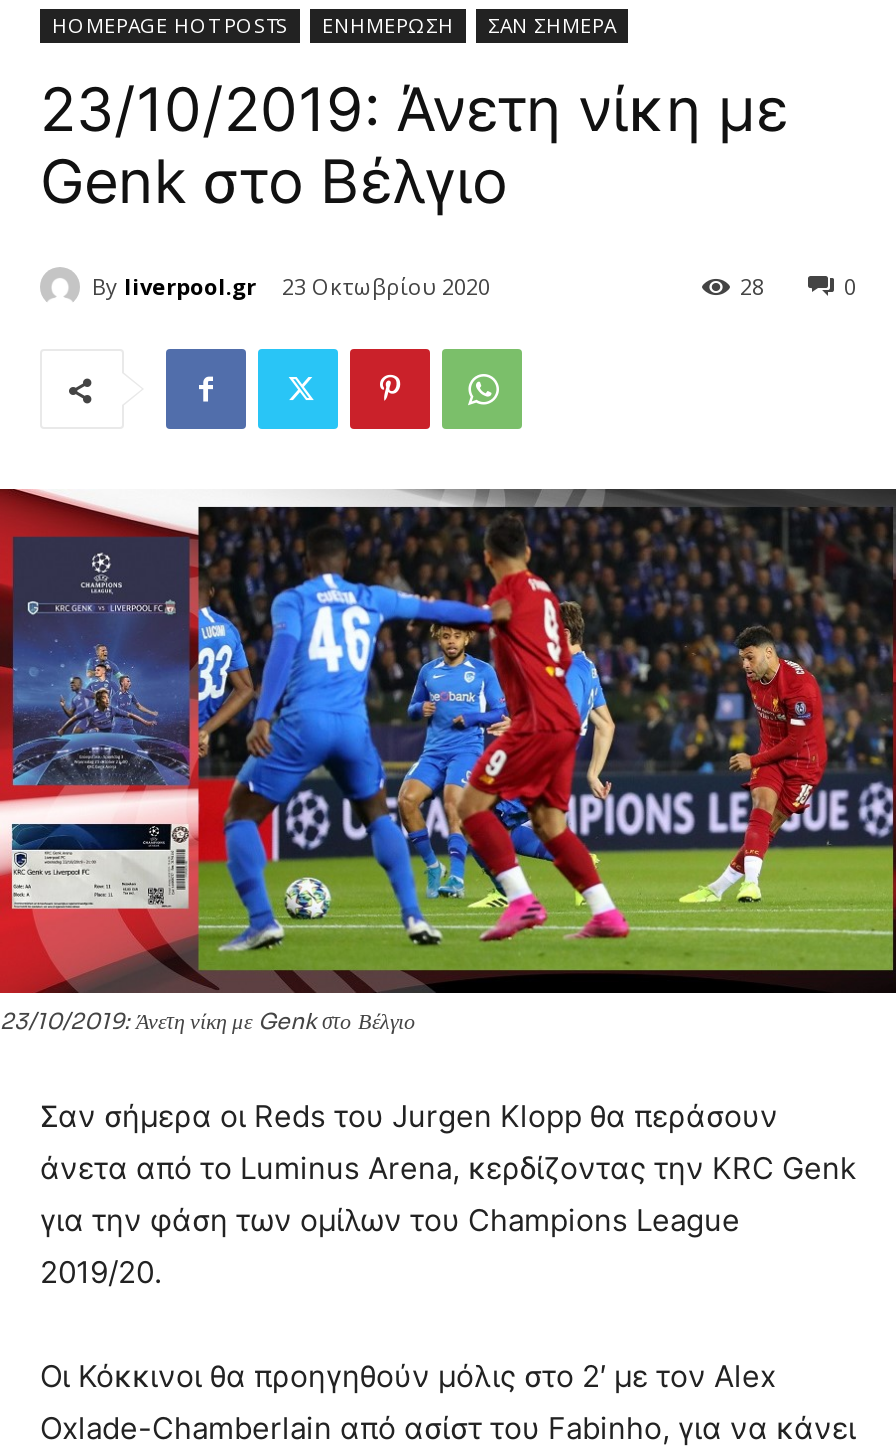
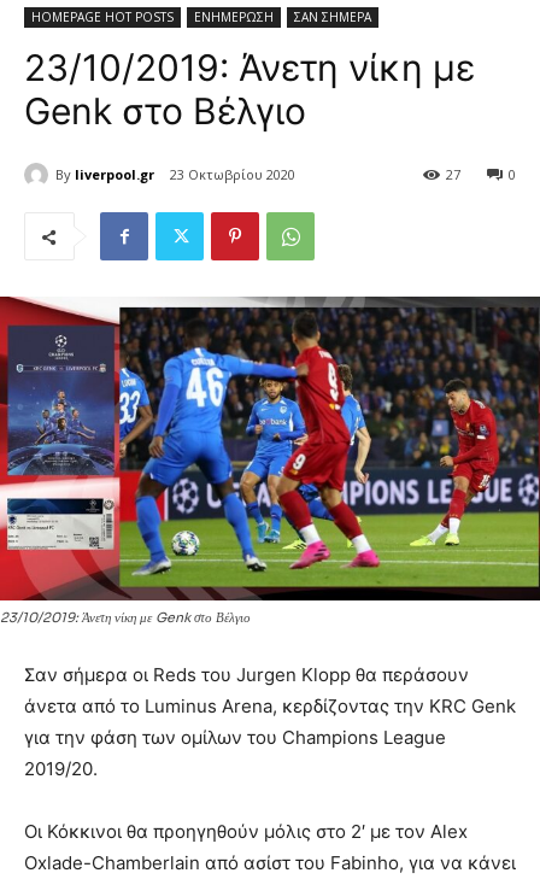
[740,271,764,301] 28 -> [446,165,460,183] 27

